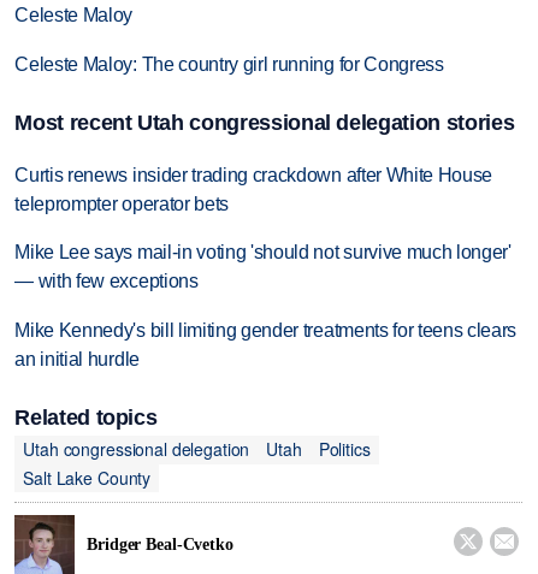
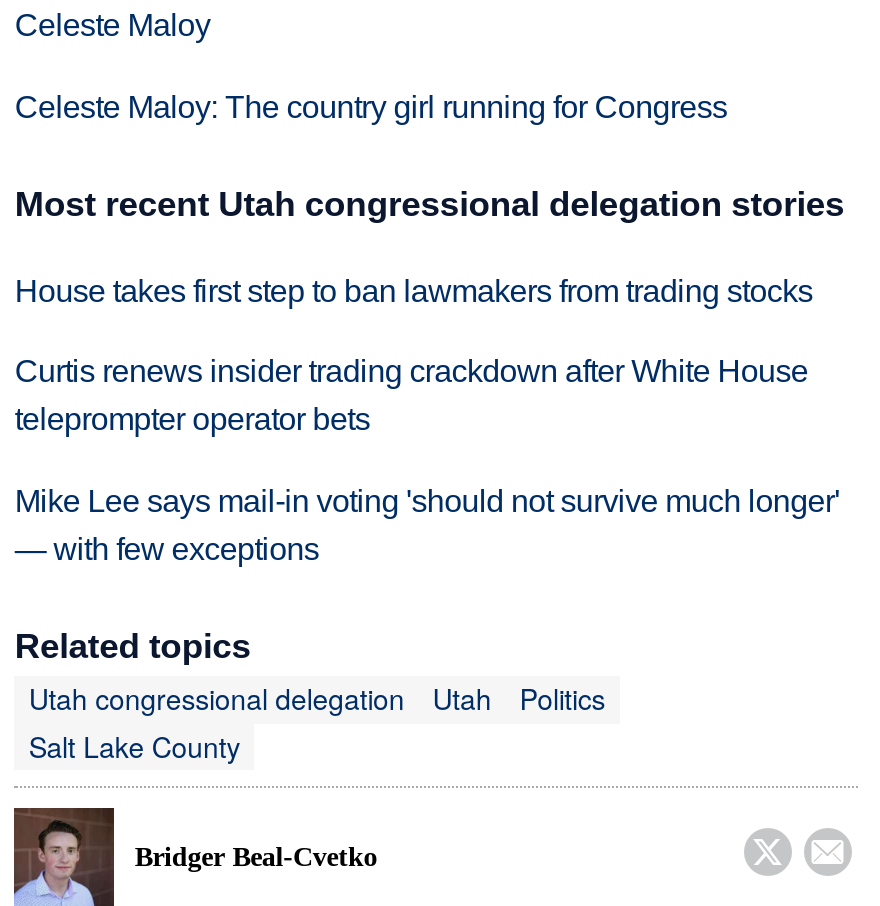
none -> [15,273,813,307] House takes first step to ban lawmakers from trading stocks
moved [15,164,511,292] -> [15,355,840,567]: Curtis renews insider trading crackdown after White House | teleprompter operator bets | Mike Lee says mail-in voting 'should not survive much longer' | — with few exceptions
[15,320,517,370] Mike Kennedy's bill limiting gender treatments for teens clears | an initial hurdle -> none

